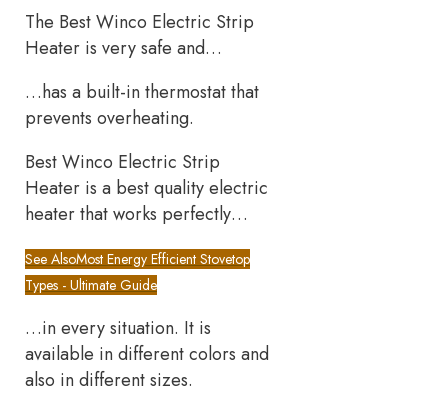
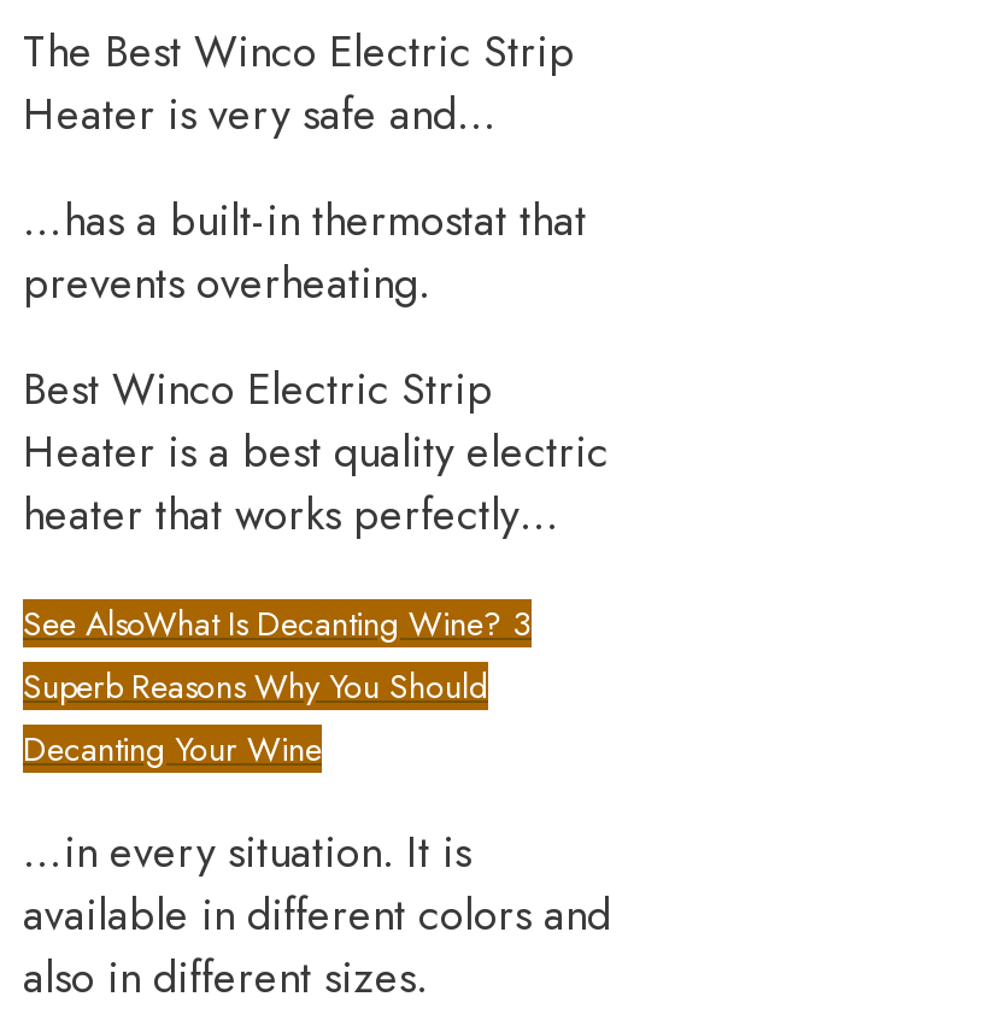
[25,249,250,295] See AlsoMost Energy Efficient Stovetop | Types - Ultimate Guide -> [23,600,532,774] See AlsoWhat Is Decanting Wine? 3 | Superb Reasons Why You Should | Decanting Your Wine

